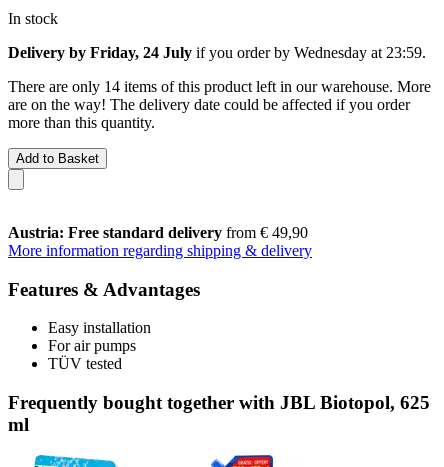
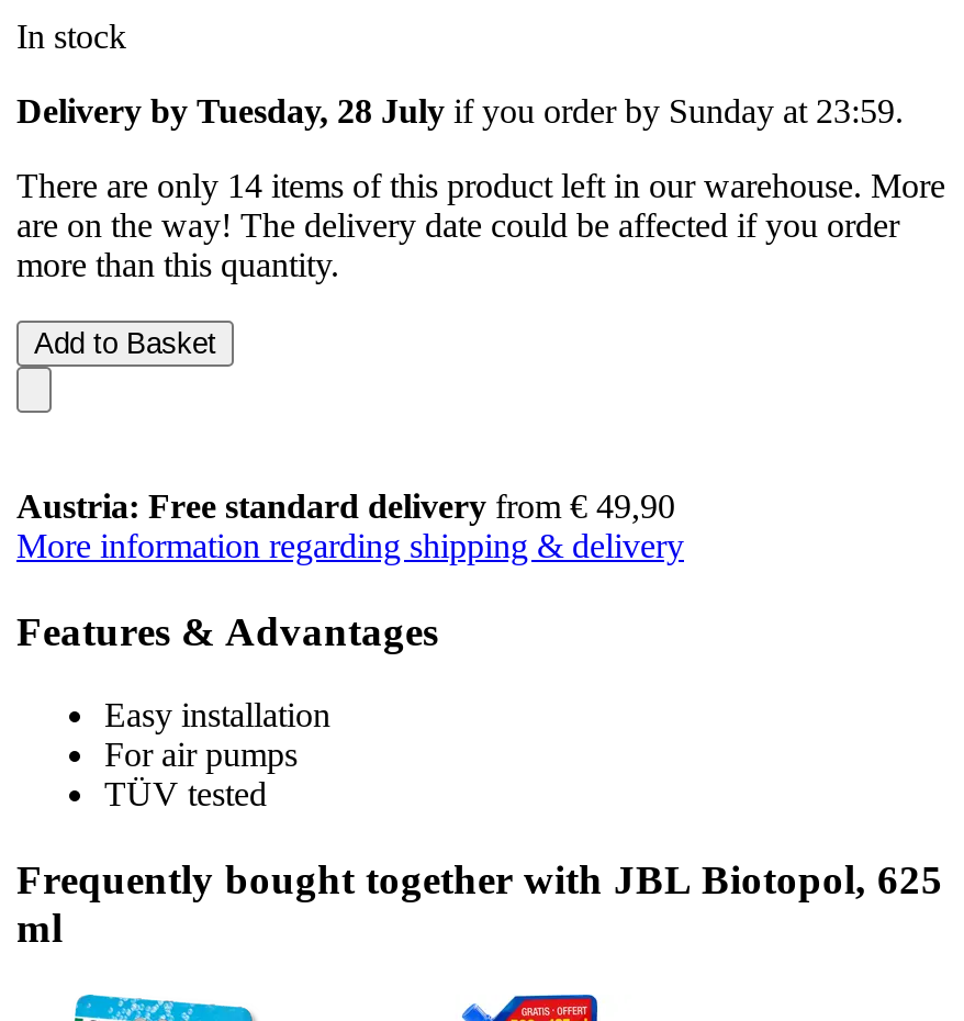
[8,44,426,61] Delivery by Friday, 24 July if you order by Wednesday at 23:59. -> [16,92,904,129] Delivery by Tuesday, 28 July if you order by Sunday at 23:59.

